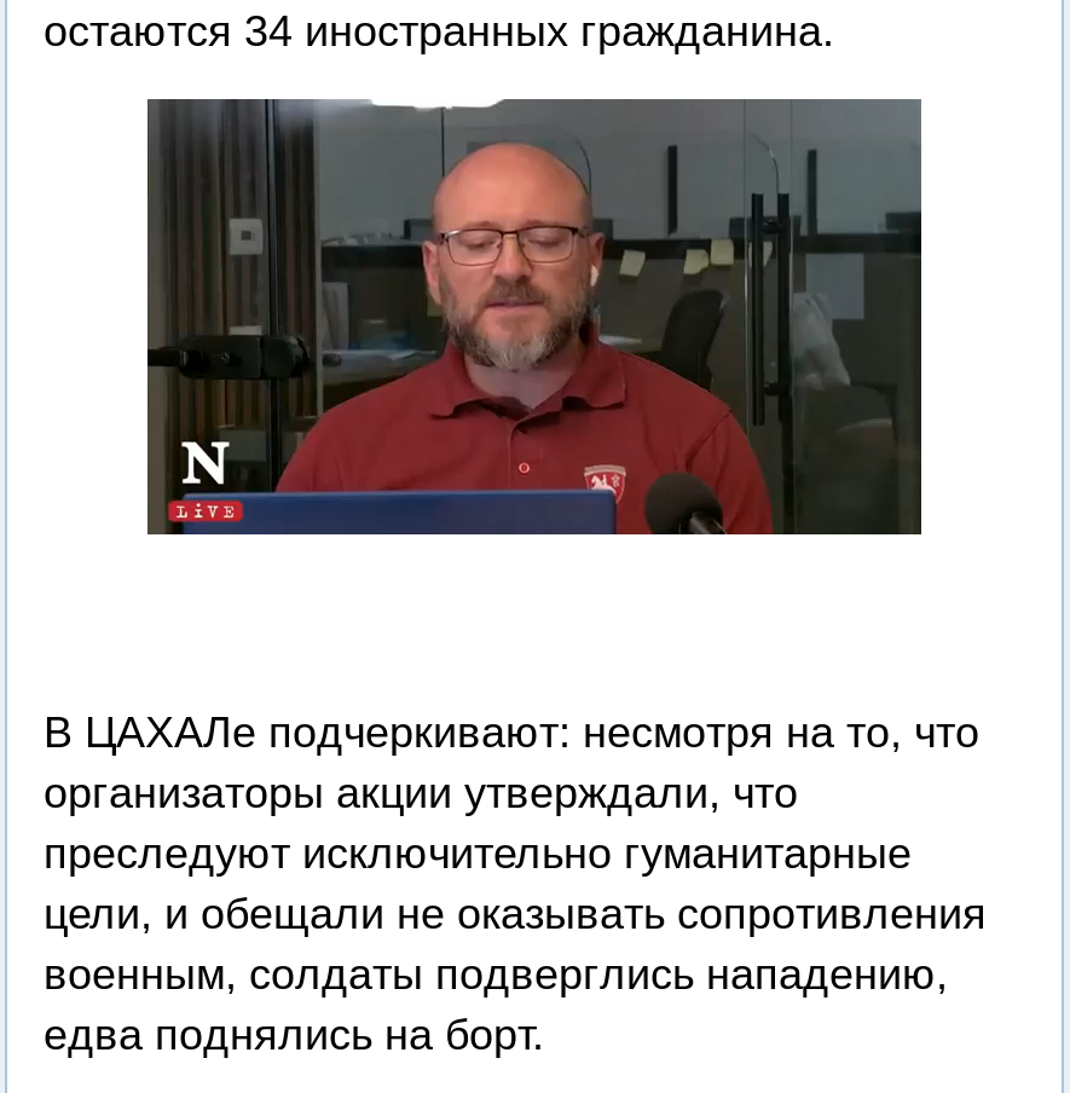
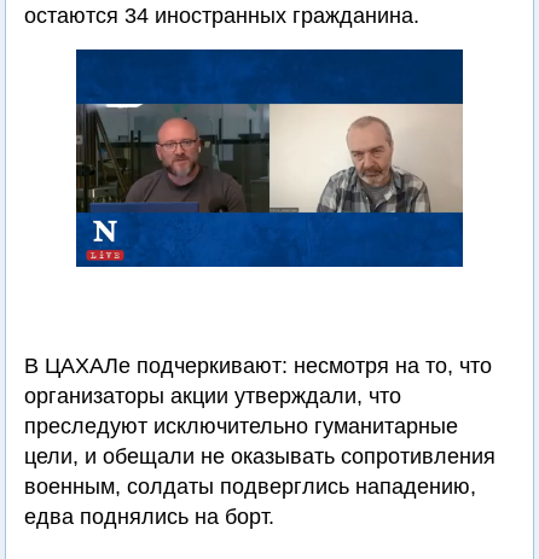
[148,97,924,537] [image] -> [76,48,464,268] [image]

